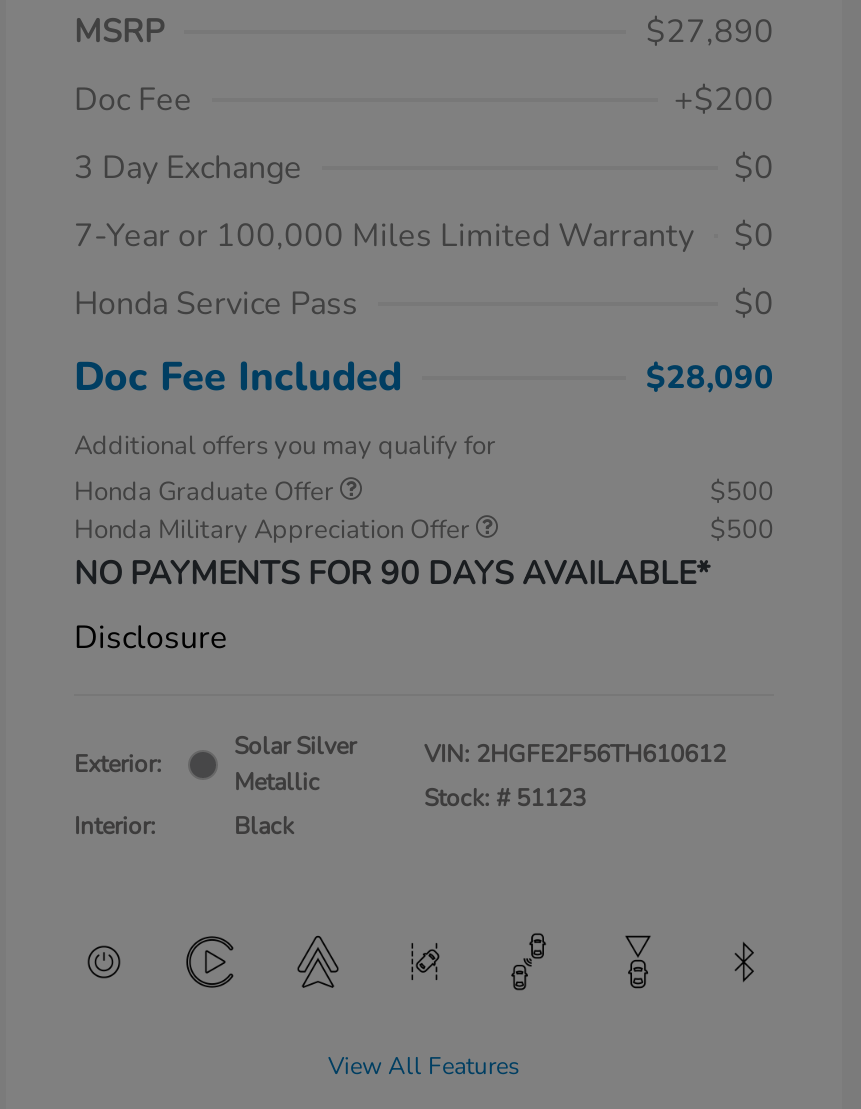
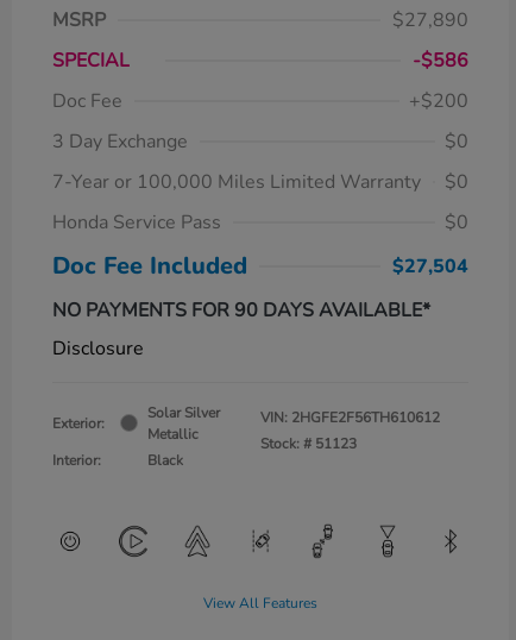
none -> [52,47,468,73] SPECIAL | -$586
moved [74,79,774,405] -> [52,87,468,281]: Doc Fee | +$200 | 3 Day Exchange | ... | $0 | Doc Fee Included
[74,357,774,549] $28,090 | Additional offers you may qualify for | Honda Graduate Offer | $500 | Honda Military Appreciation Offer | $500 -> [392,253,468,279] $27,504

